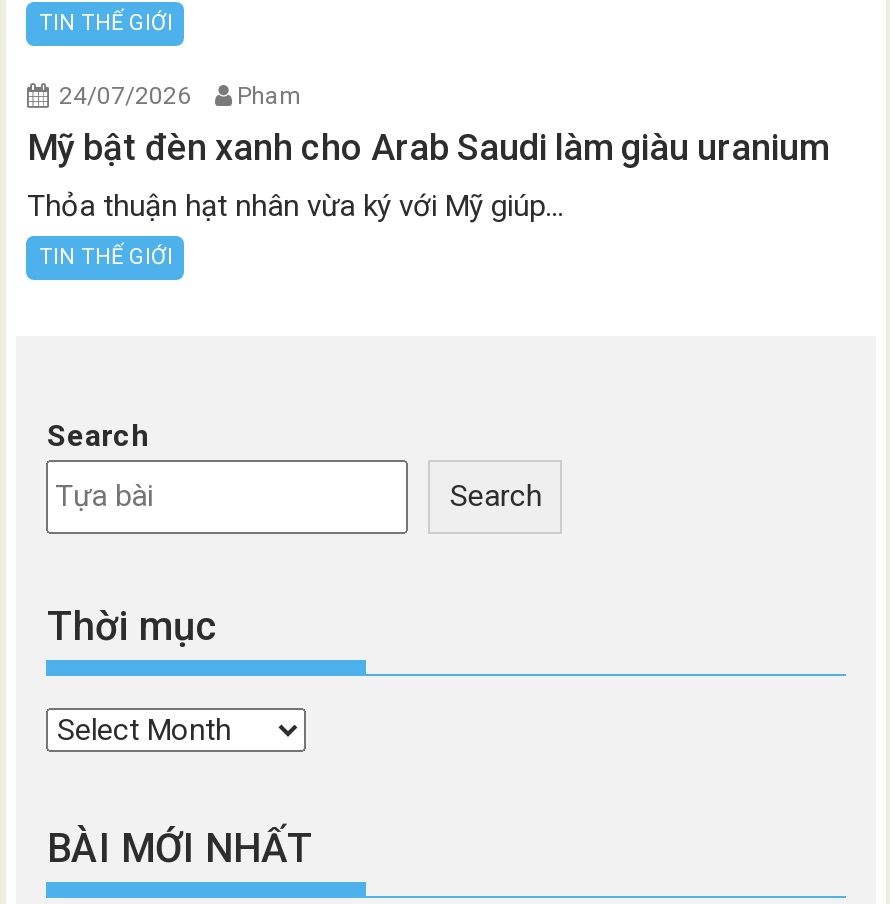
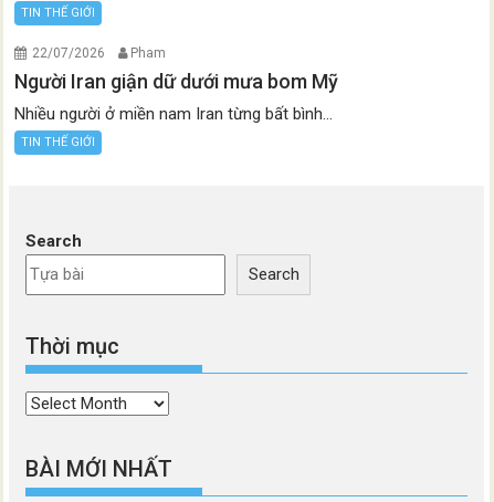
[59,82,301,110] 24/07/2026 Pham -> [33,46,166,61] 22/07/2026 Pham
[27,126,829,168] Mỹ bật đèn xanh cho Arab Saudi làm giàu uranium -> [15,70,339,93] Người Iran giận dữ dưới mưa bom Mỹ
[27,188,563,224] Thỏa thuận hạt nhân vừa ký với Mỹ giúp... -> [15,104,333,124] Nhiều người ở miền nam Iran từng bất bình...

